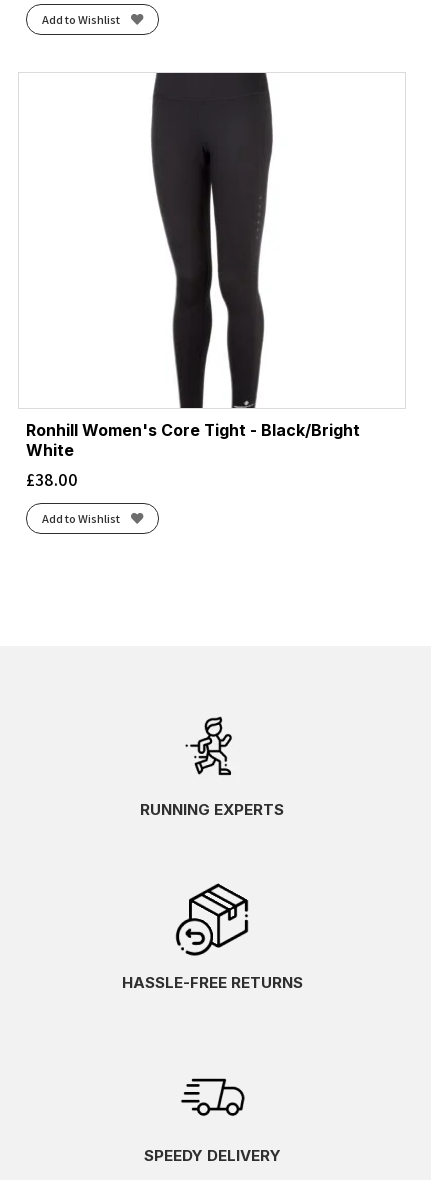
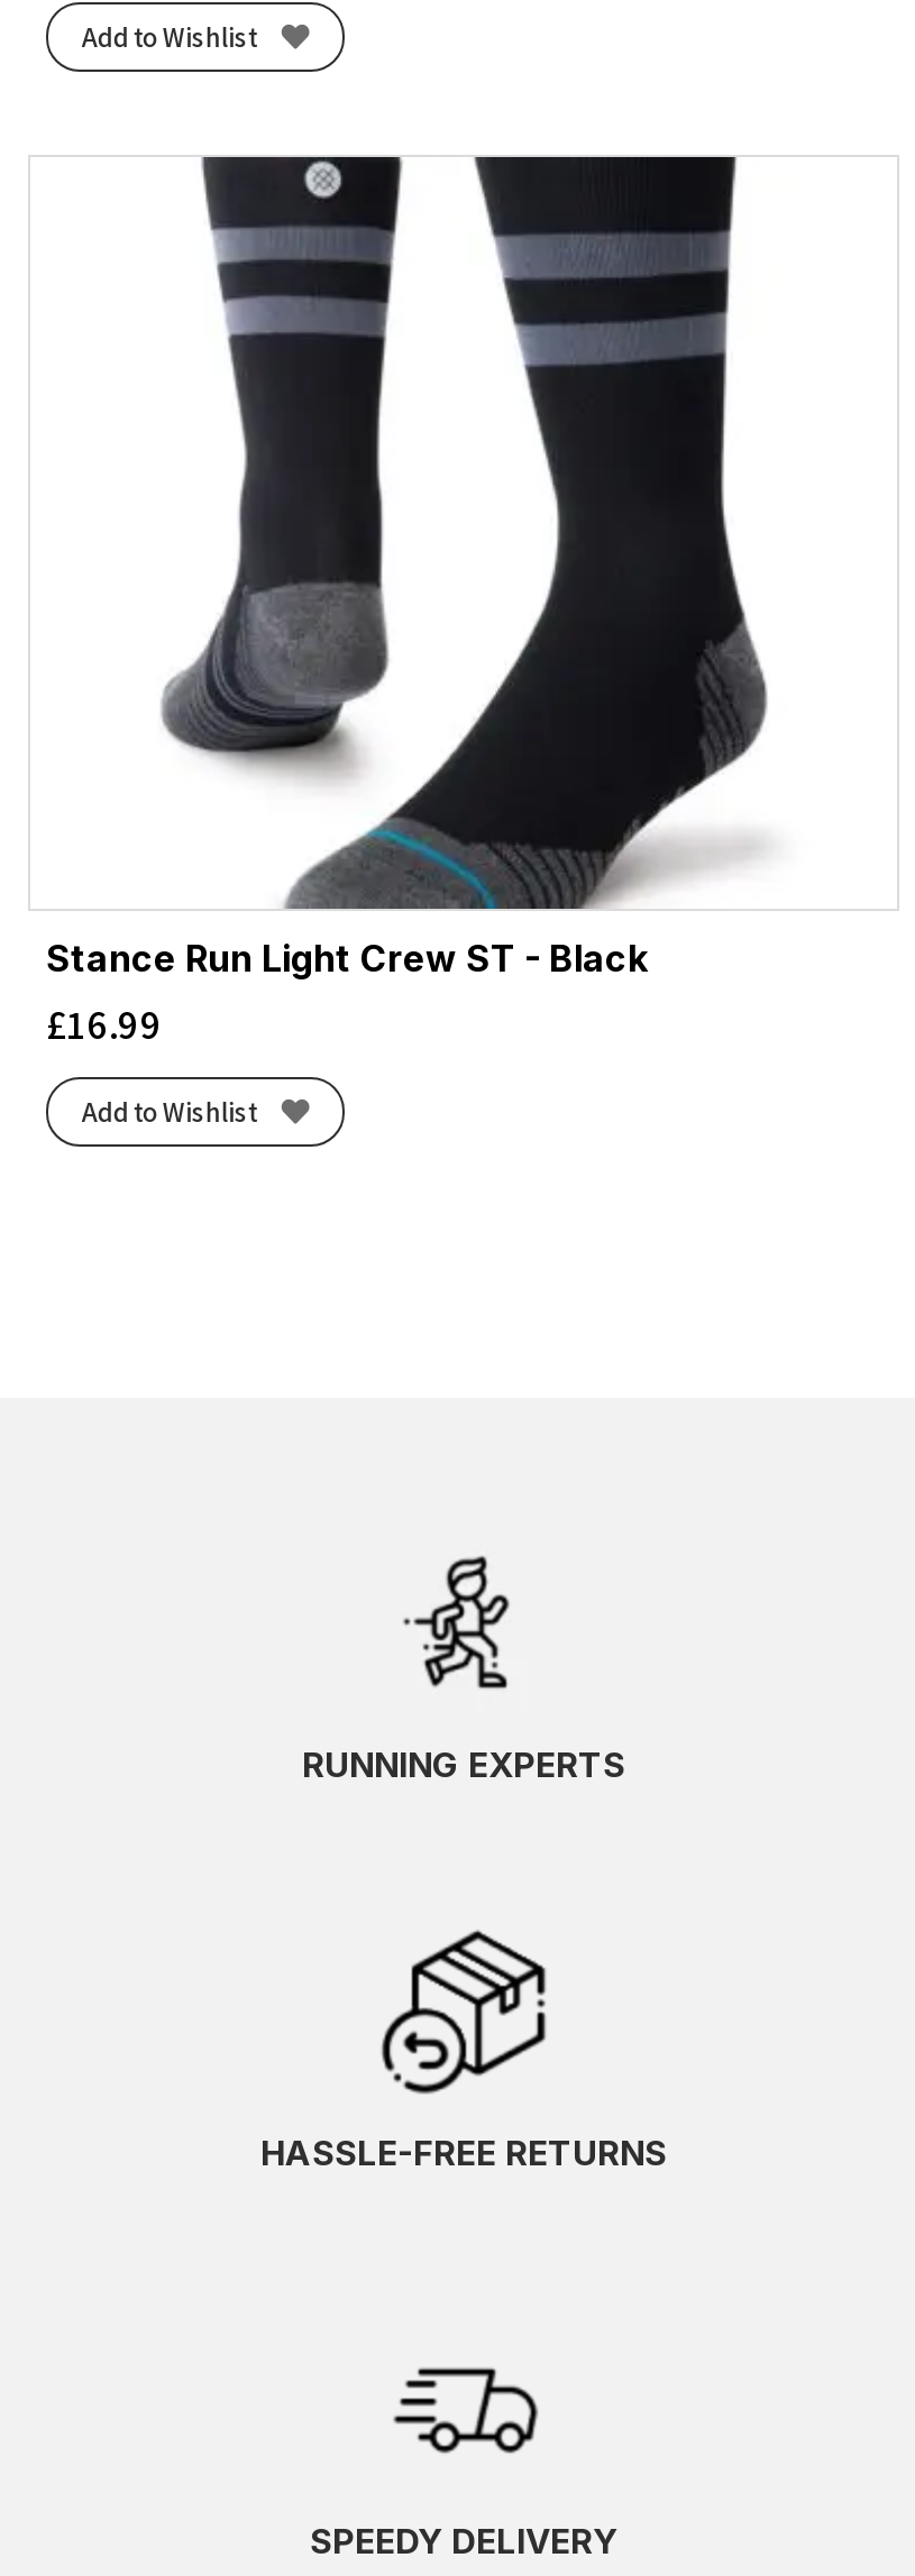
[26,72,360,491] [image] | Ronhill Women's Core Tight - Black/Bright | White | £38.00 -> [46,155,769,1051] [image] | Stance Run Light Crew ST - Black | £16.99

